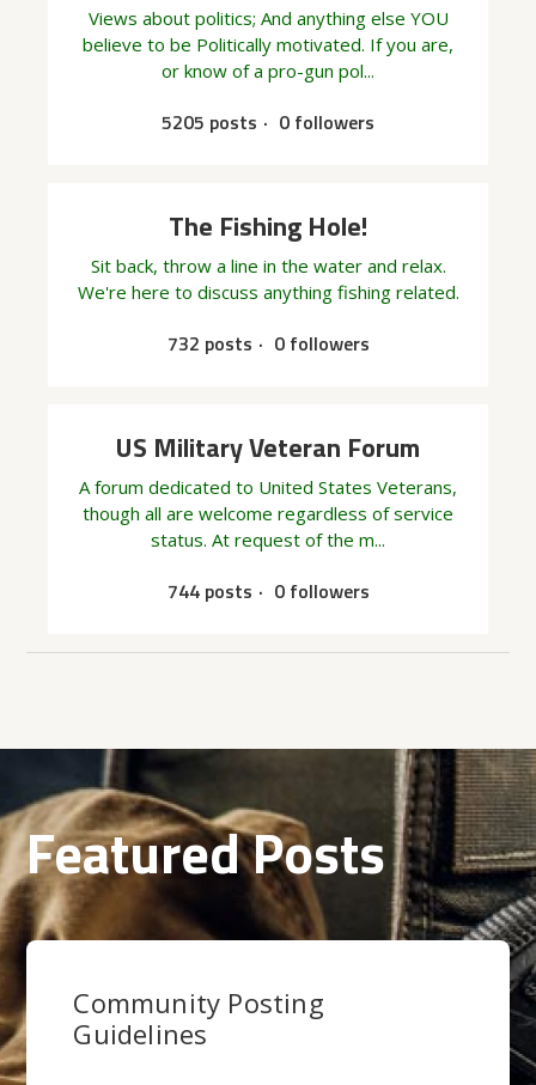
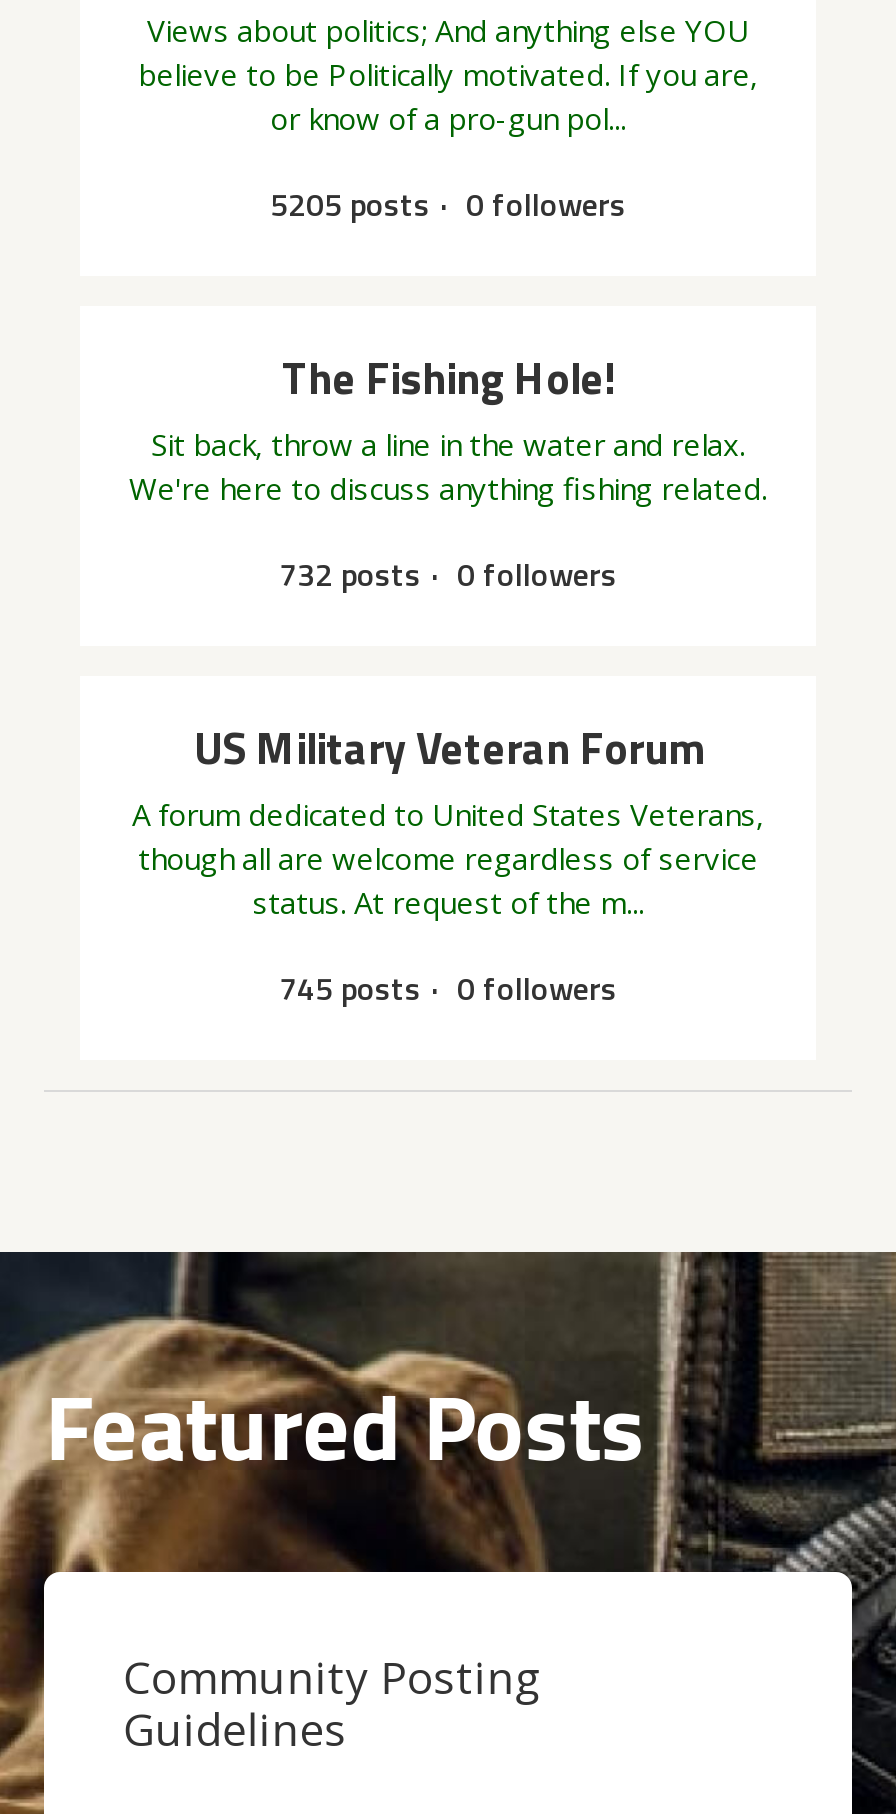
[167,577,369,605] 744 posts 0 followers -> [279,964,617,1012] 745 posts 0 followers

